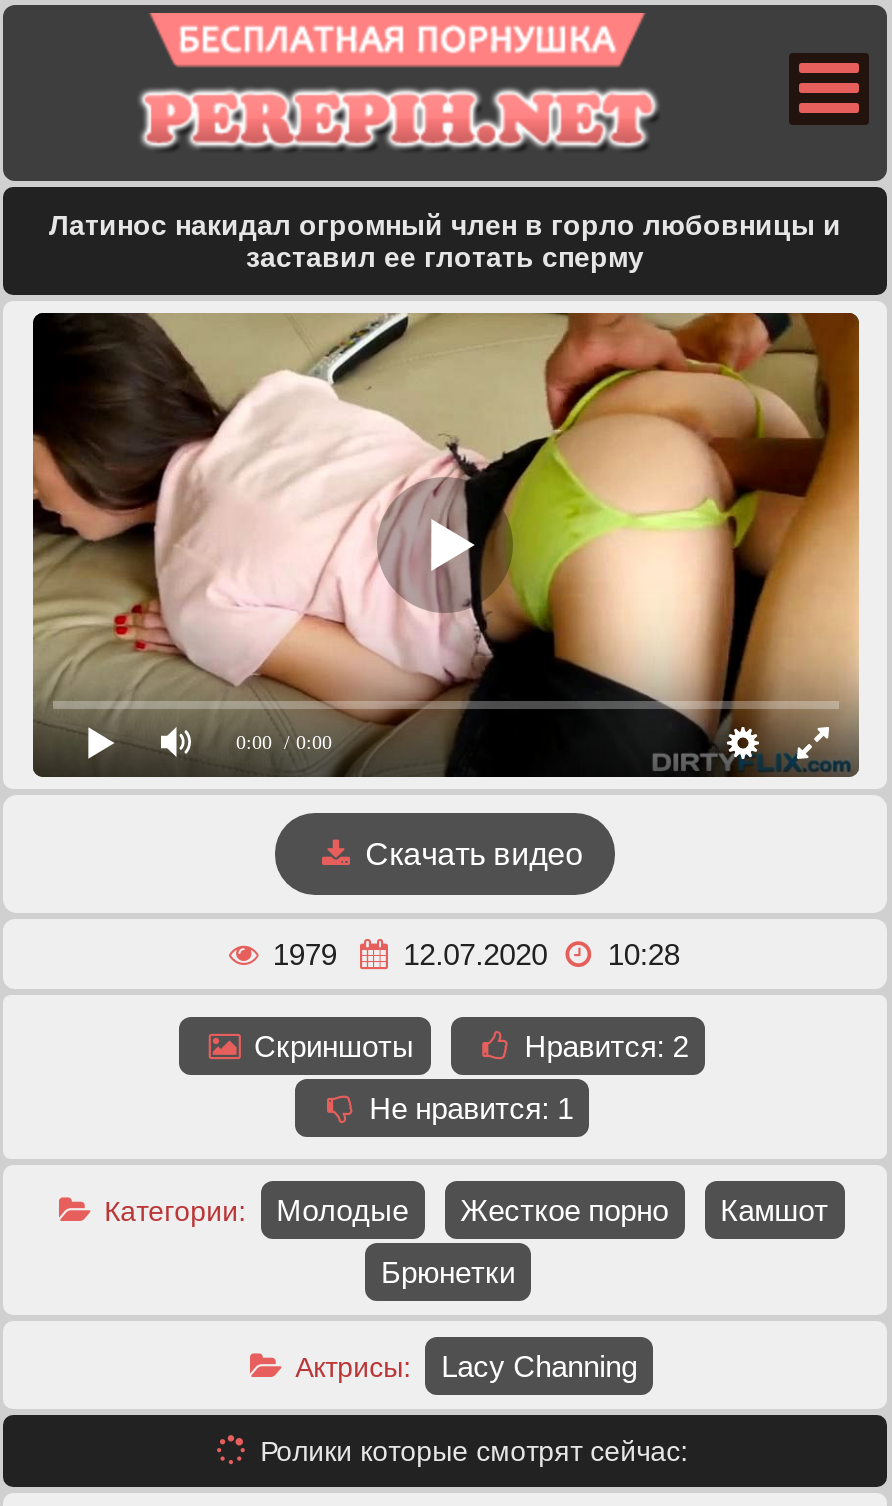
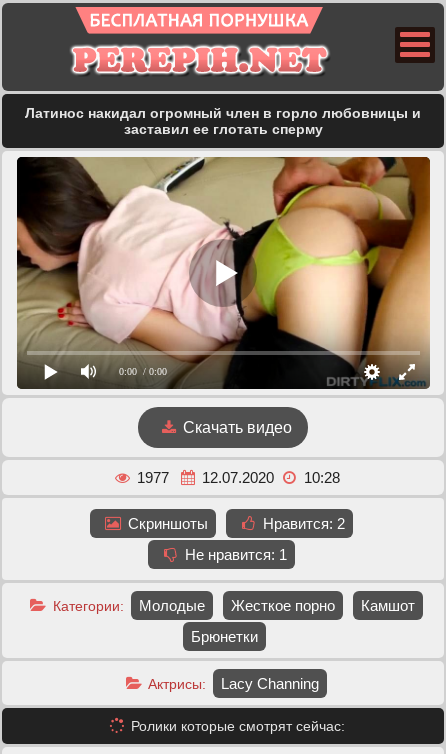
[265,938,680,972] 1979 12.07.2020 10:28 -> [133,469,340,486] 1977 12.07.2020 10:28

